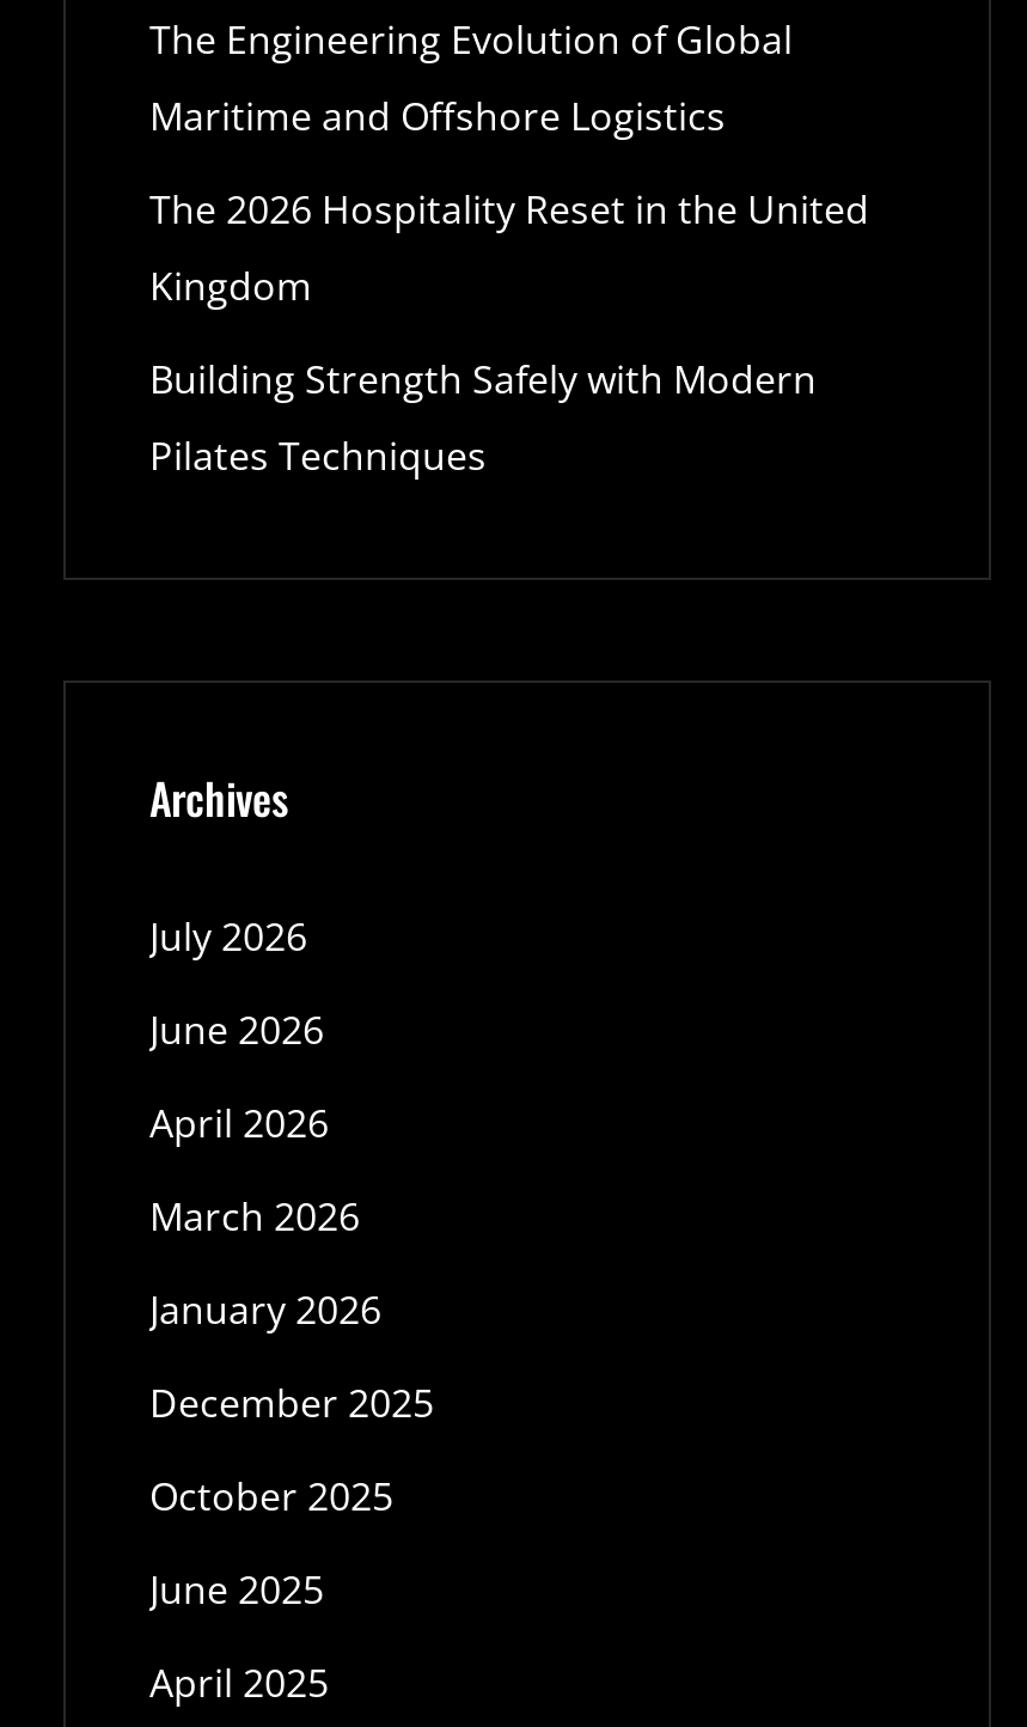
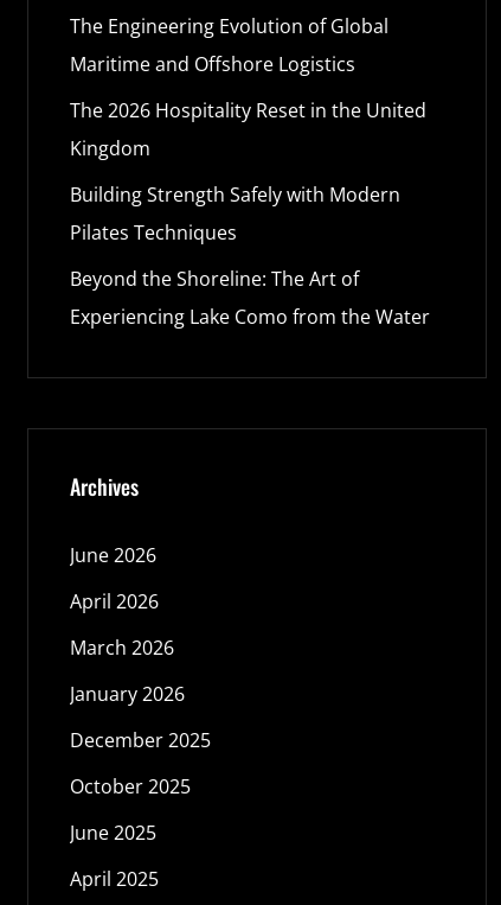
none -> [70,266,430,330] Beyond the Shoreline: The Art of | Experiencing Lake Como from the Water
moved [149,767,288,829] -> [70,471,139,502]: Archives
[149,910,307,963] July 2026 -> none

